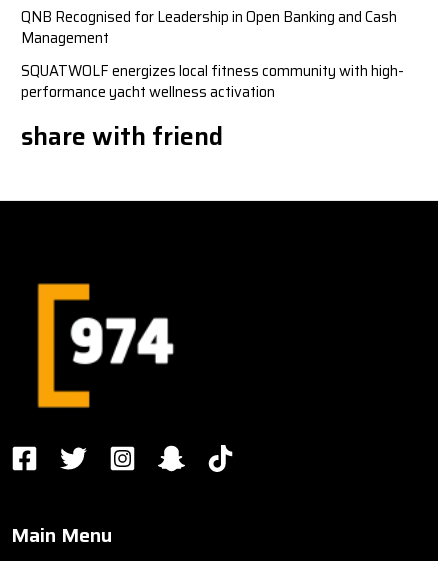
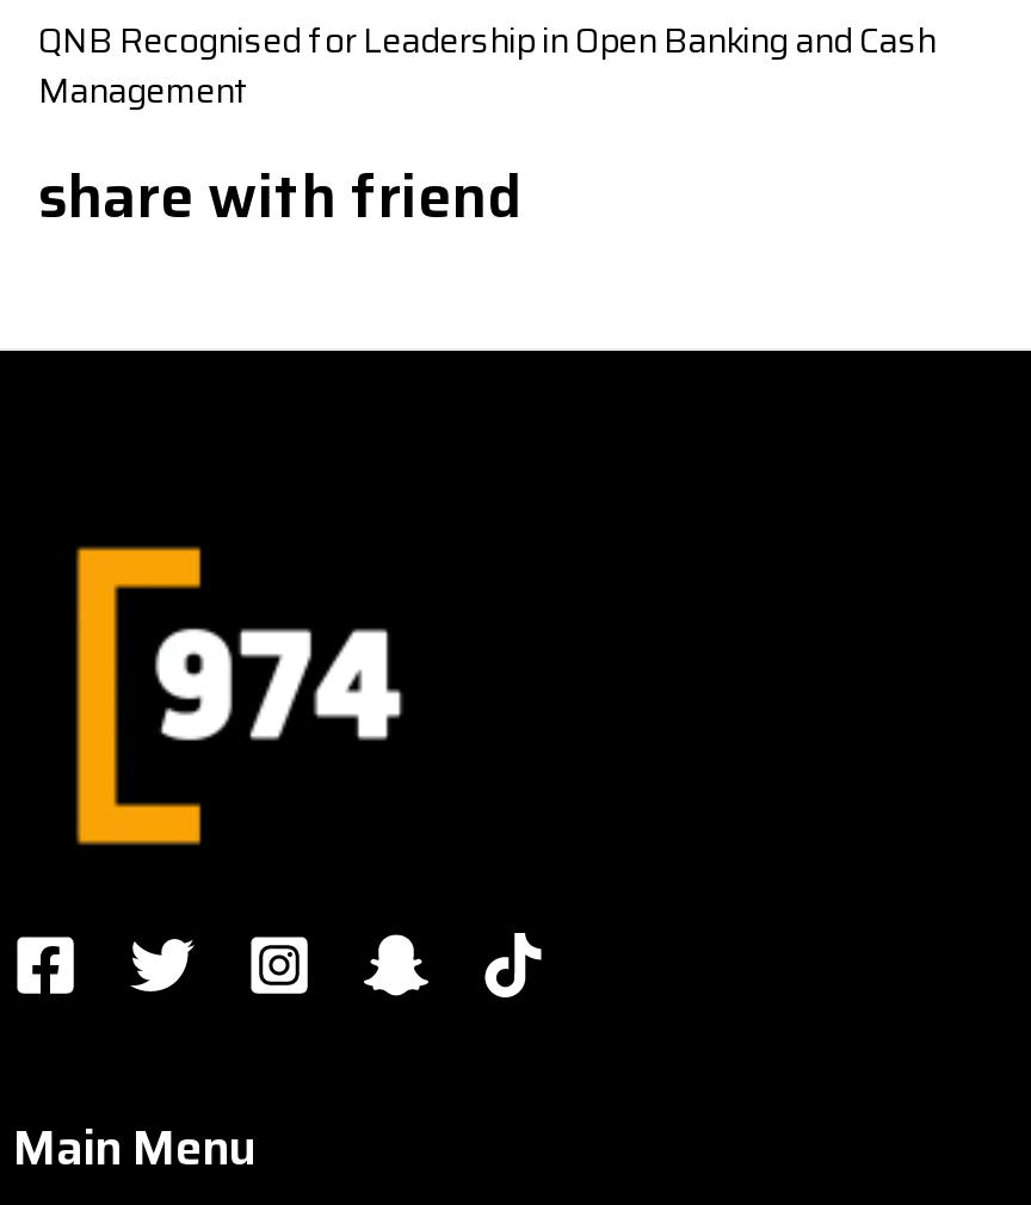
[21,59,404,103] SQUATWOLF energizes local fitness community with high- | performance yacht wellness activation -> none

